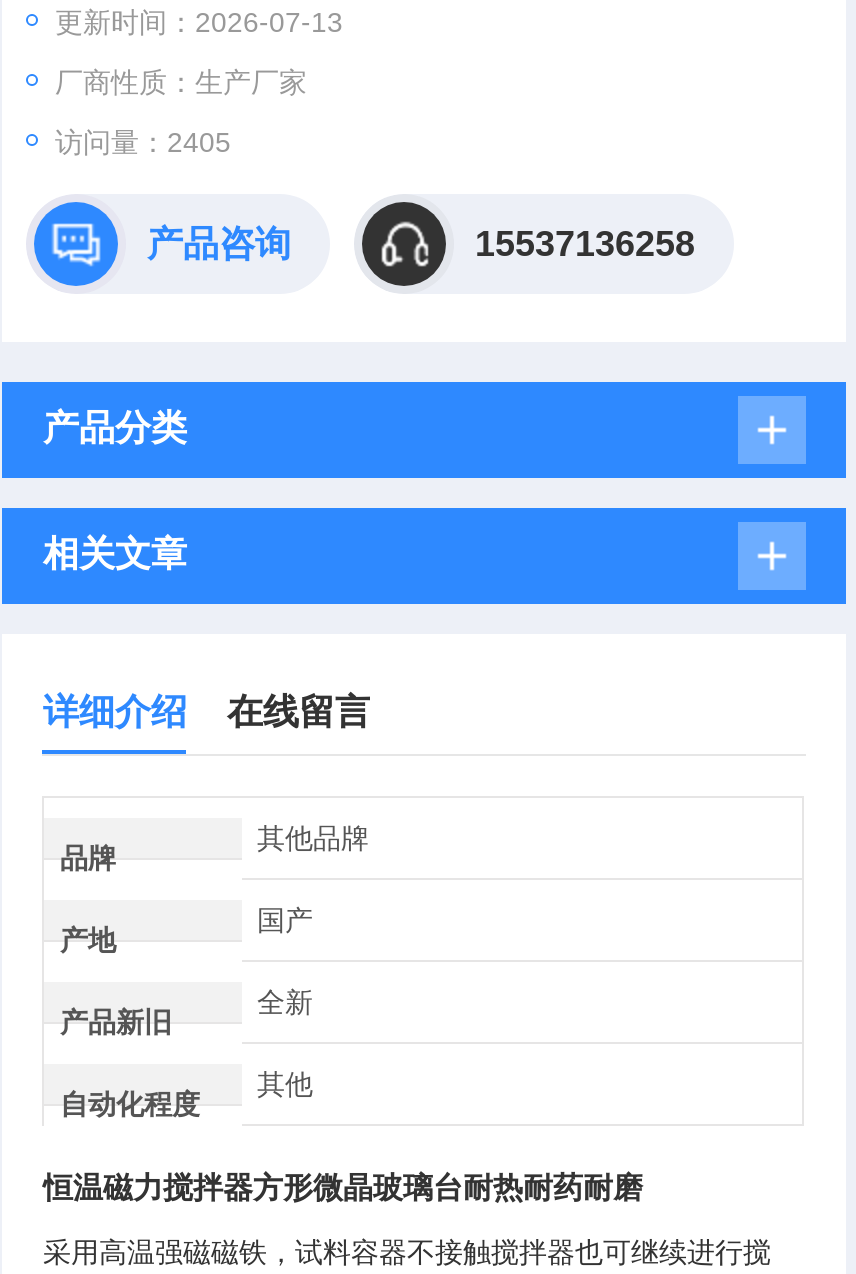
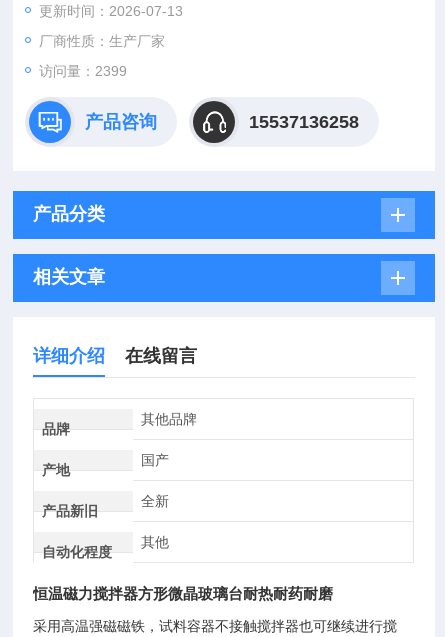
[55,126,231,158] 访问量：2405 -> [39,63,127,79] 访问量：2399

